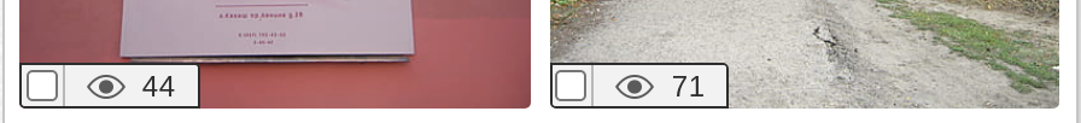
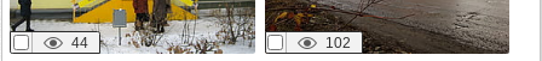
[672,70,705,103] 71 -> [326,35,351,51] 102

